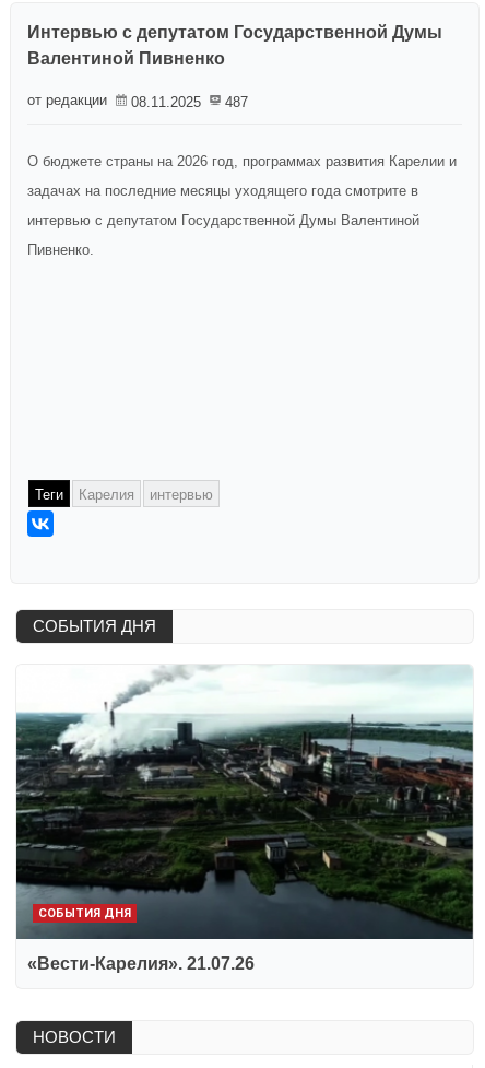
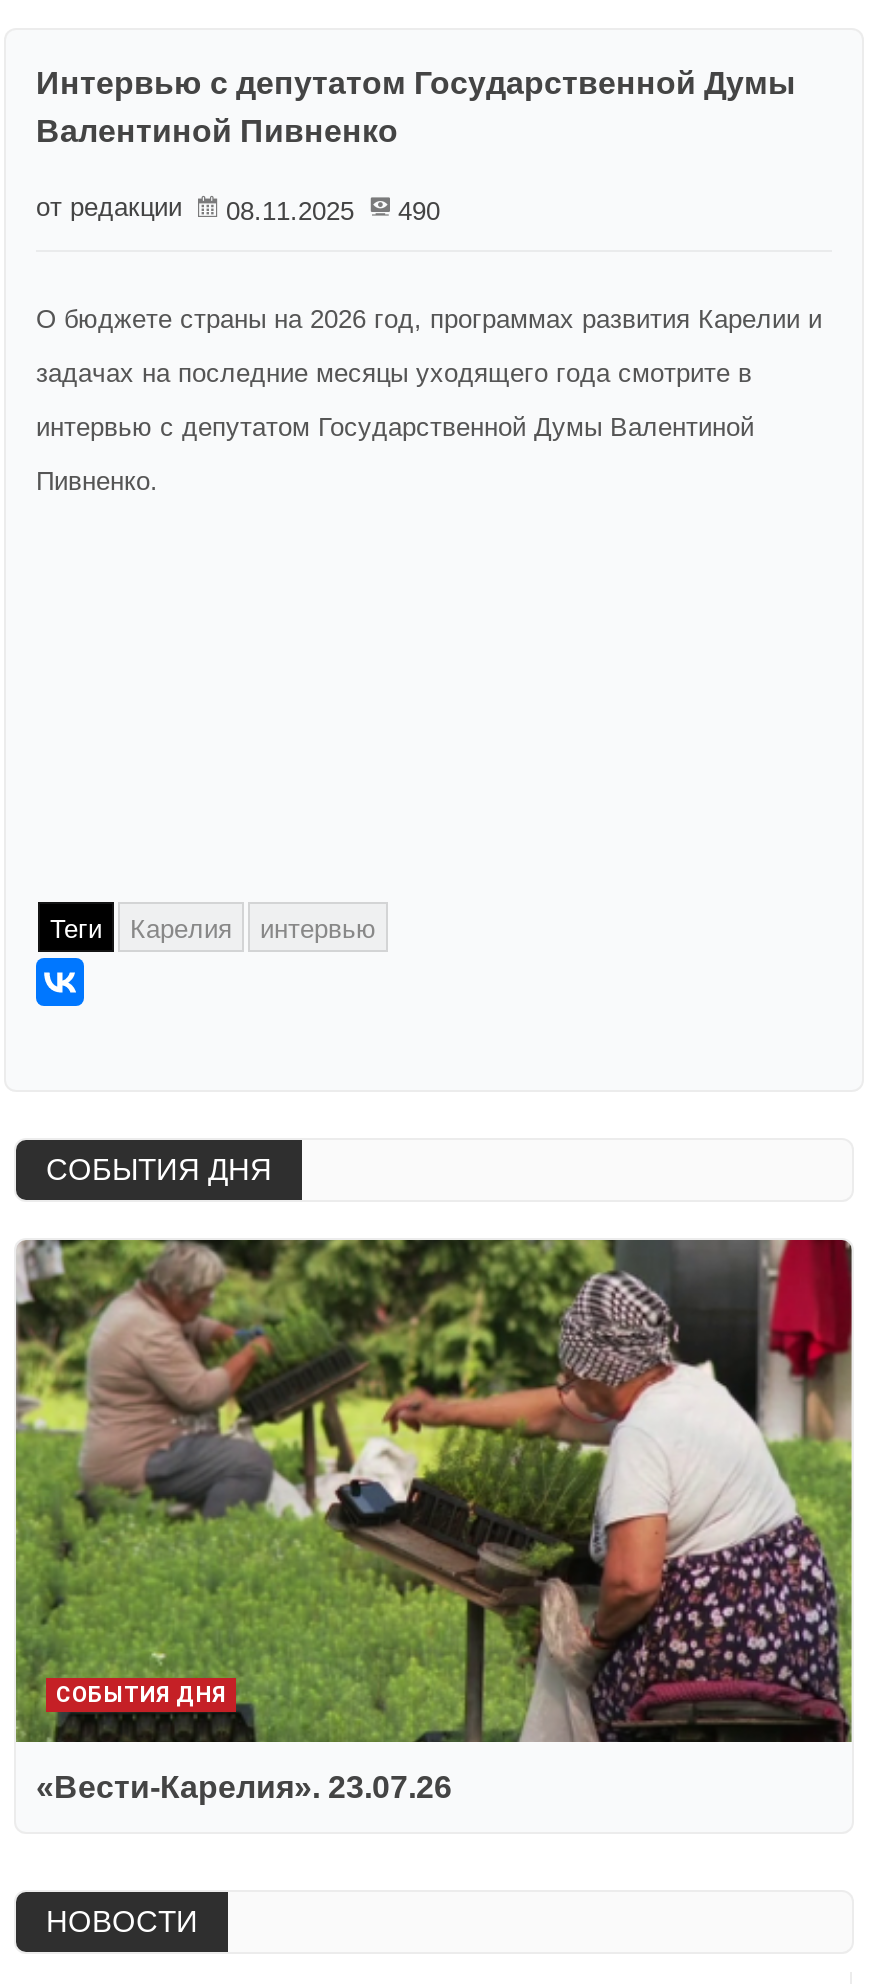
[27,92,248,110] от редакции 08.11.2025 487 -> [36,192,440,226] от редакции 08.11.2025 490
[15,665,474,973] [image] | «Вести-Карелия». 21.07.26 -> [14,1238,854,1804] [image] | «Вести-Карелия». 23.07.26

